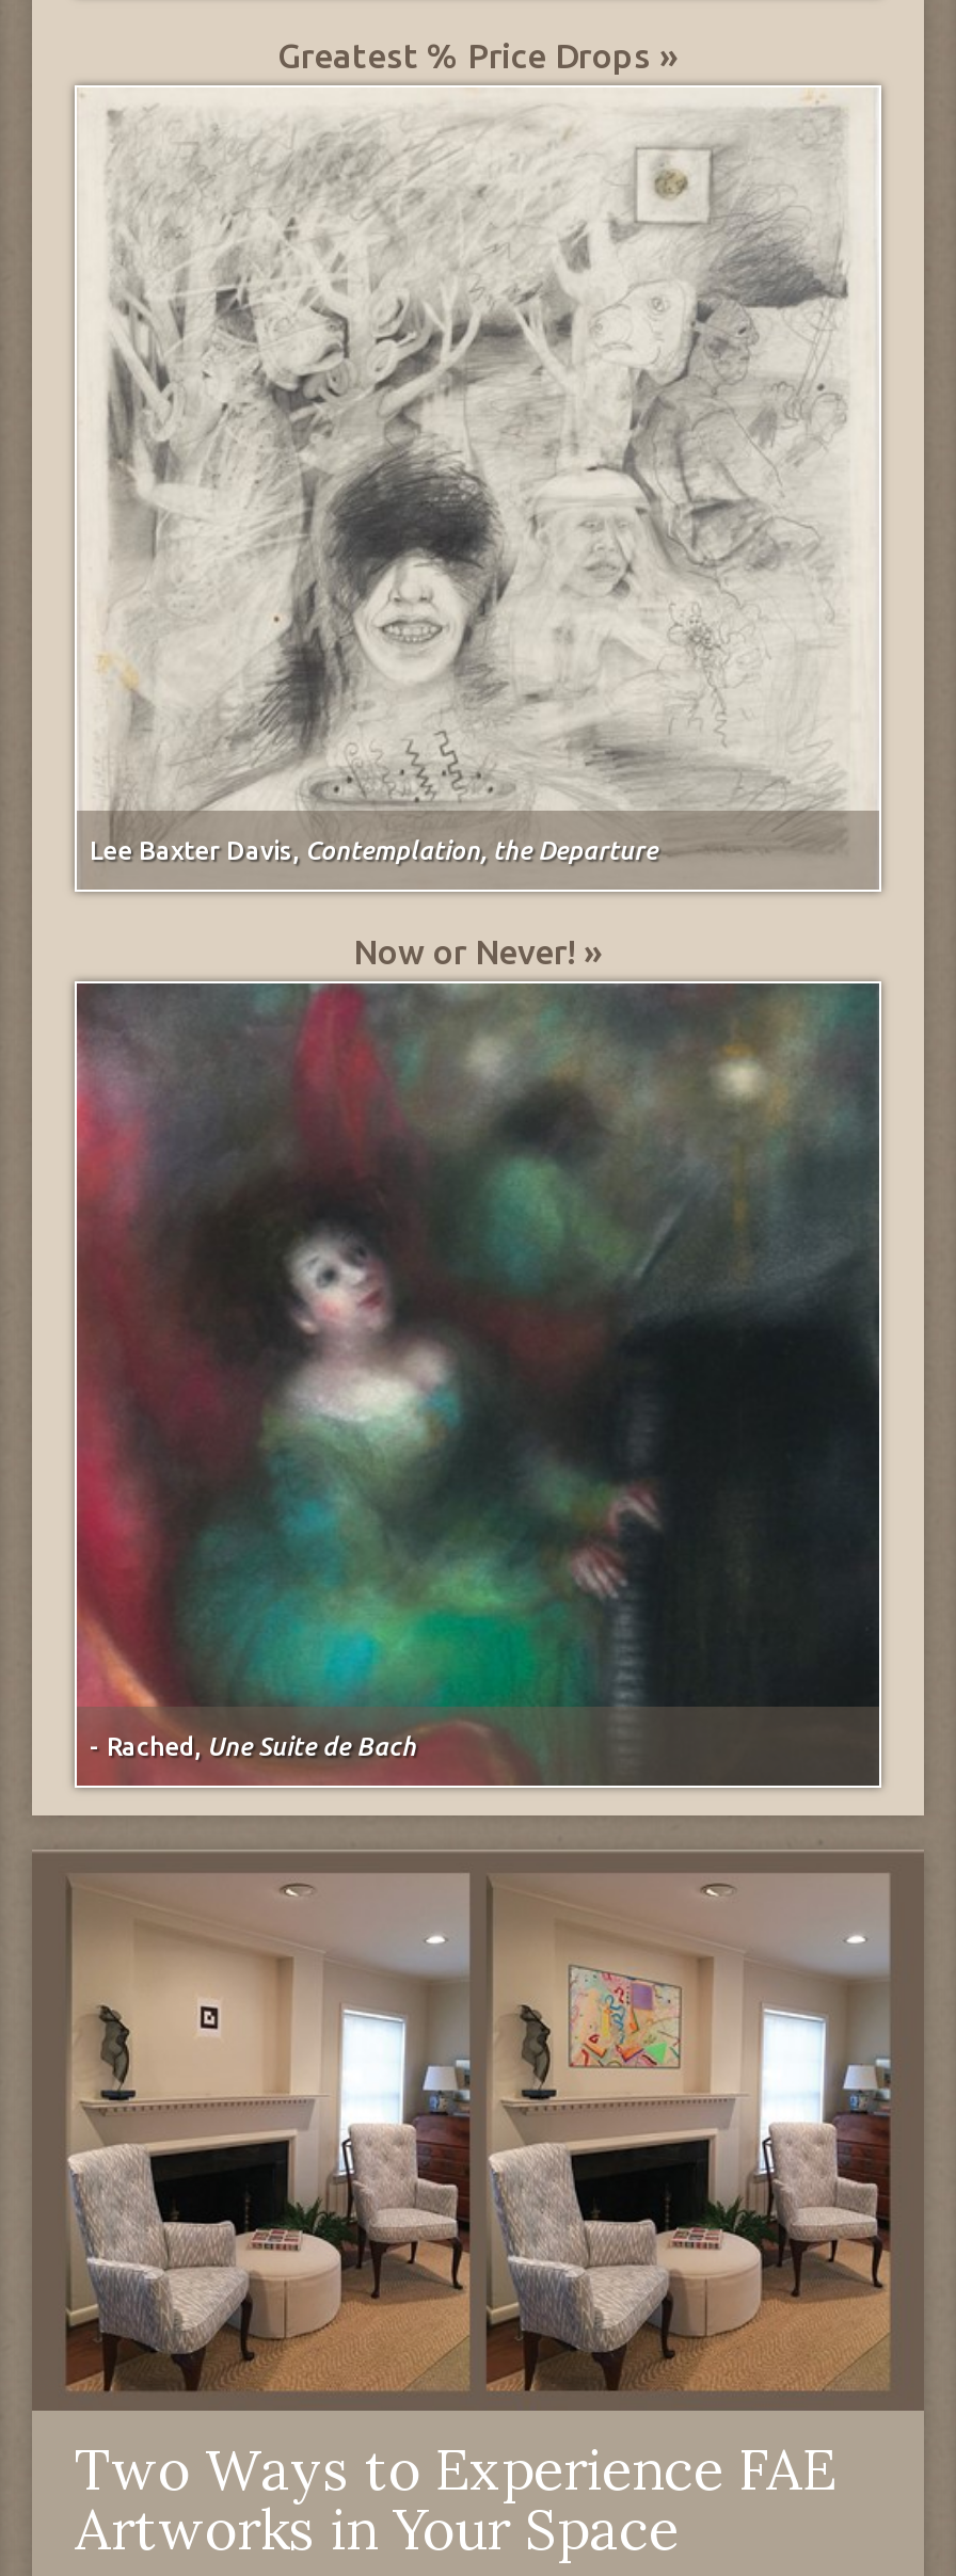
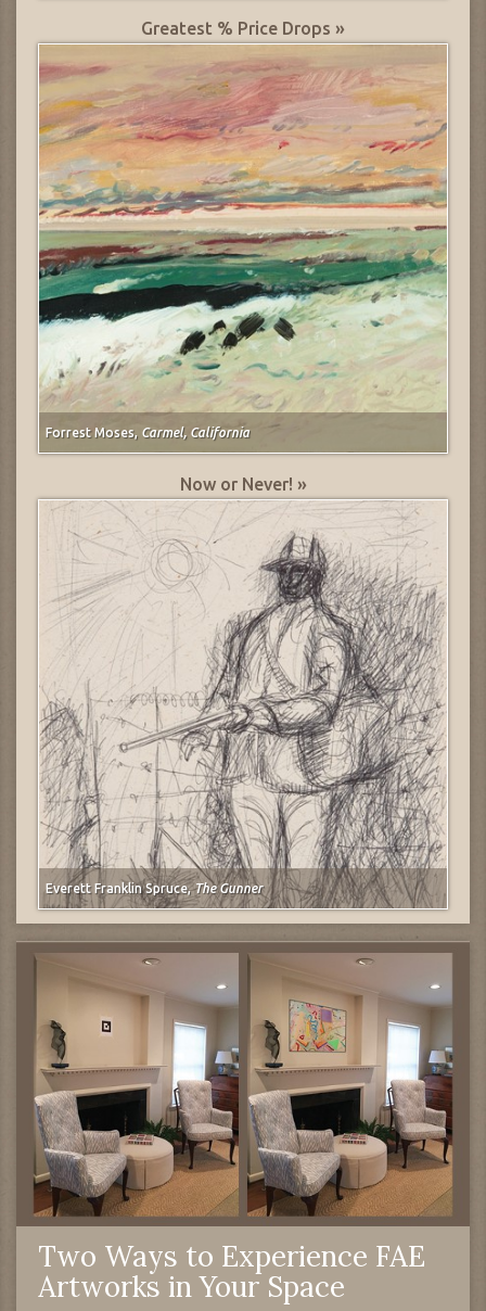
[75,85,881,864] [image] | Lee Baxter Davis, Contemplation, the Departure -> [38,44,447,440] [image] | Forrest Moses, Carmel, California
[75,981,881,1786] [image] | - Rached, Une Suite de Bach -> [38,499,448,908] [image] | Everett Franklin Spruce, The Gunner

